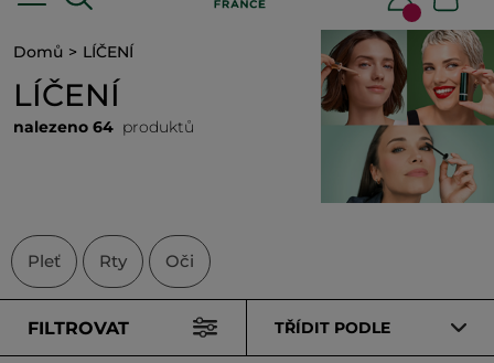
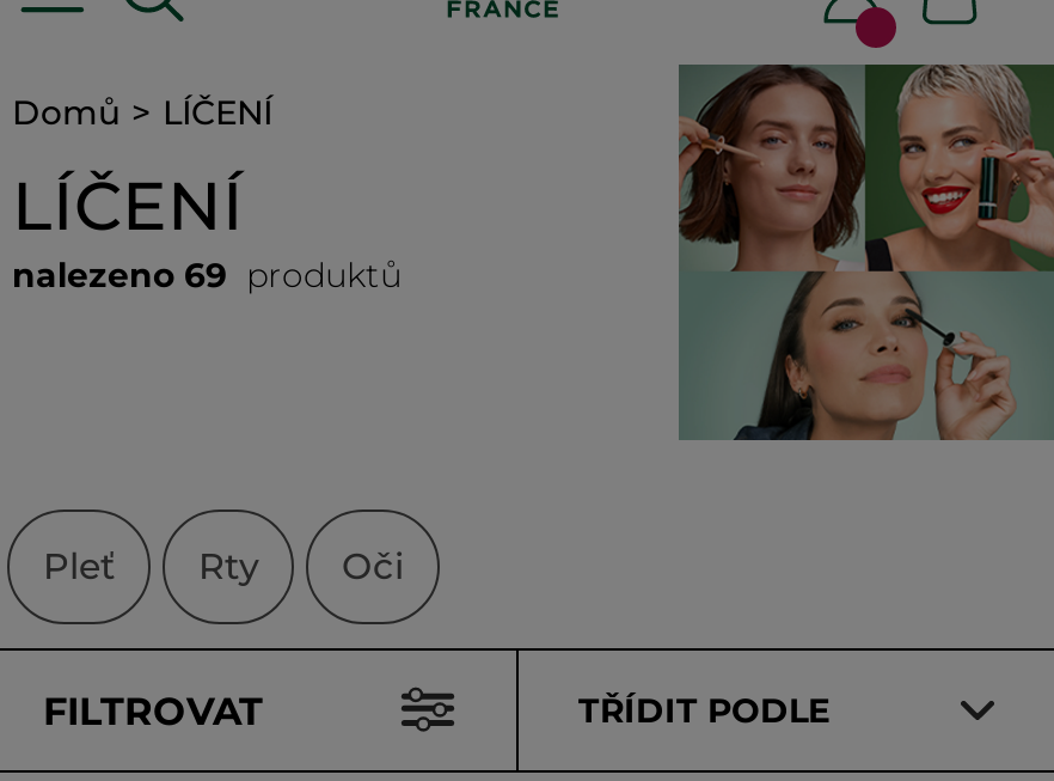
[13,116,194,136] nalezeno 64 produktů -> [12,252,402,295] nalezeno 69 produktů

